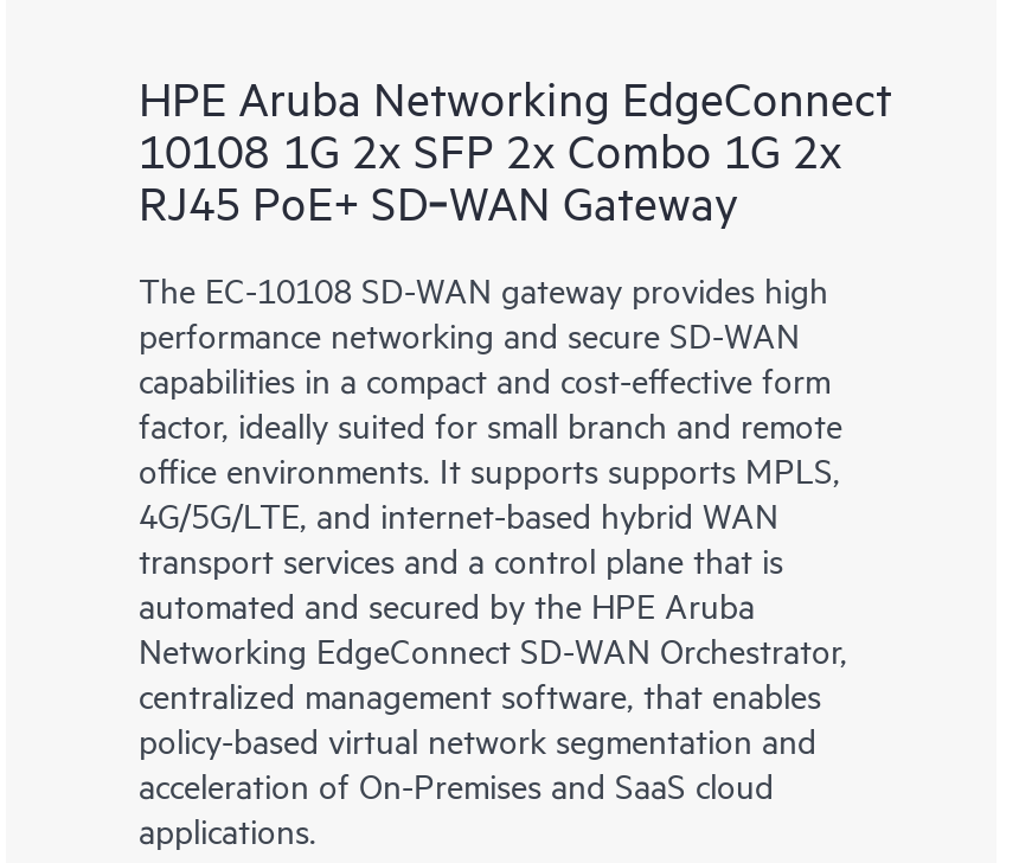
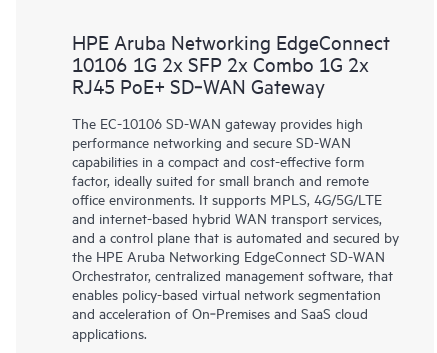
[139,119,842,178] 10108 1G 2x SFP 2x Combo 1G 2x -> [72,51,369,76] 10106 1G 2x SFP 2x Combo 1G 2x
[139,266,828,311] The EC-10108 SD-WAN gateway provides high -> [72,113,363,132] The EC-10106 SD-WAN gateway provides high
[139,446,847,806] office environments. It supports supports MPLS, | 4G/5G/LTE, and internet-based hybrid WAN | transport services and a control plane that is | automated and secured by the HPE Aruba | Networking EdgeConnect SD-WAN Orchestrator, | centralized management software, that enables | policy-based virtual network segmentation and | acceleration of On-Premises and SaaS cloud -> [72,189,399,322] office environments. It supports MPLS, 4G/5G/LTE | and internet-based hybrid WAN transport services, | and a control plane that is automated and secured by | the HPE Aruba Networking EdgeConnect SD-WAN | Orchestrator, centralized management software, that | enables policy-based virtual network segmentation | and acceleration of On‑Premises and SaaS cloud

